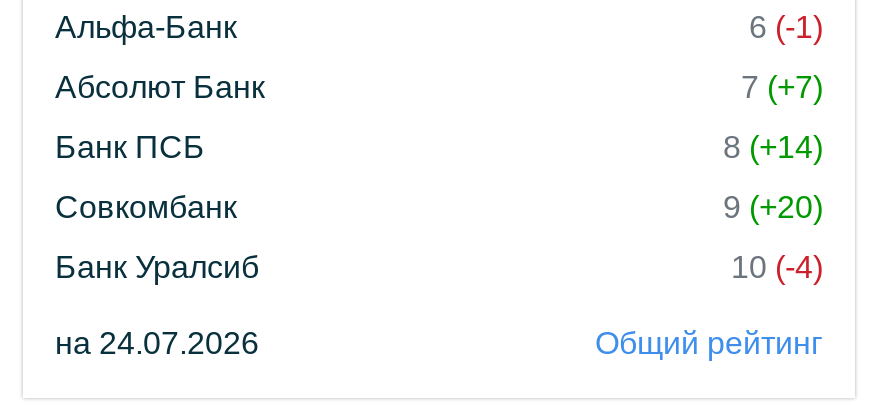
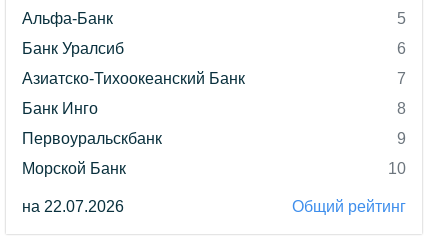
[55,10,823,224] 6 (-1) | Абсолют Банк | 7 (+7) | Банк ПСБ | 8 (+14) | Совкомбанк | 9 (+20) -> [397,10,406,27] 5
[55,250,823,360] 10 (-4) | на 24.07.2026 -> [22,40,406,215] 6 | Азиатско-Тихоокеанский Банк | 7 | Банк Инго | 8 | Первоуральскбанк | 9 | Морской Банк | 10 | на 22.07.2026
moved [55,250,259,284] -> [22,40,124,57]: Банк Уралсиб

